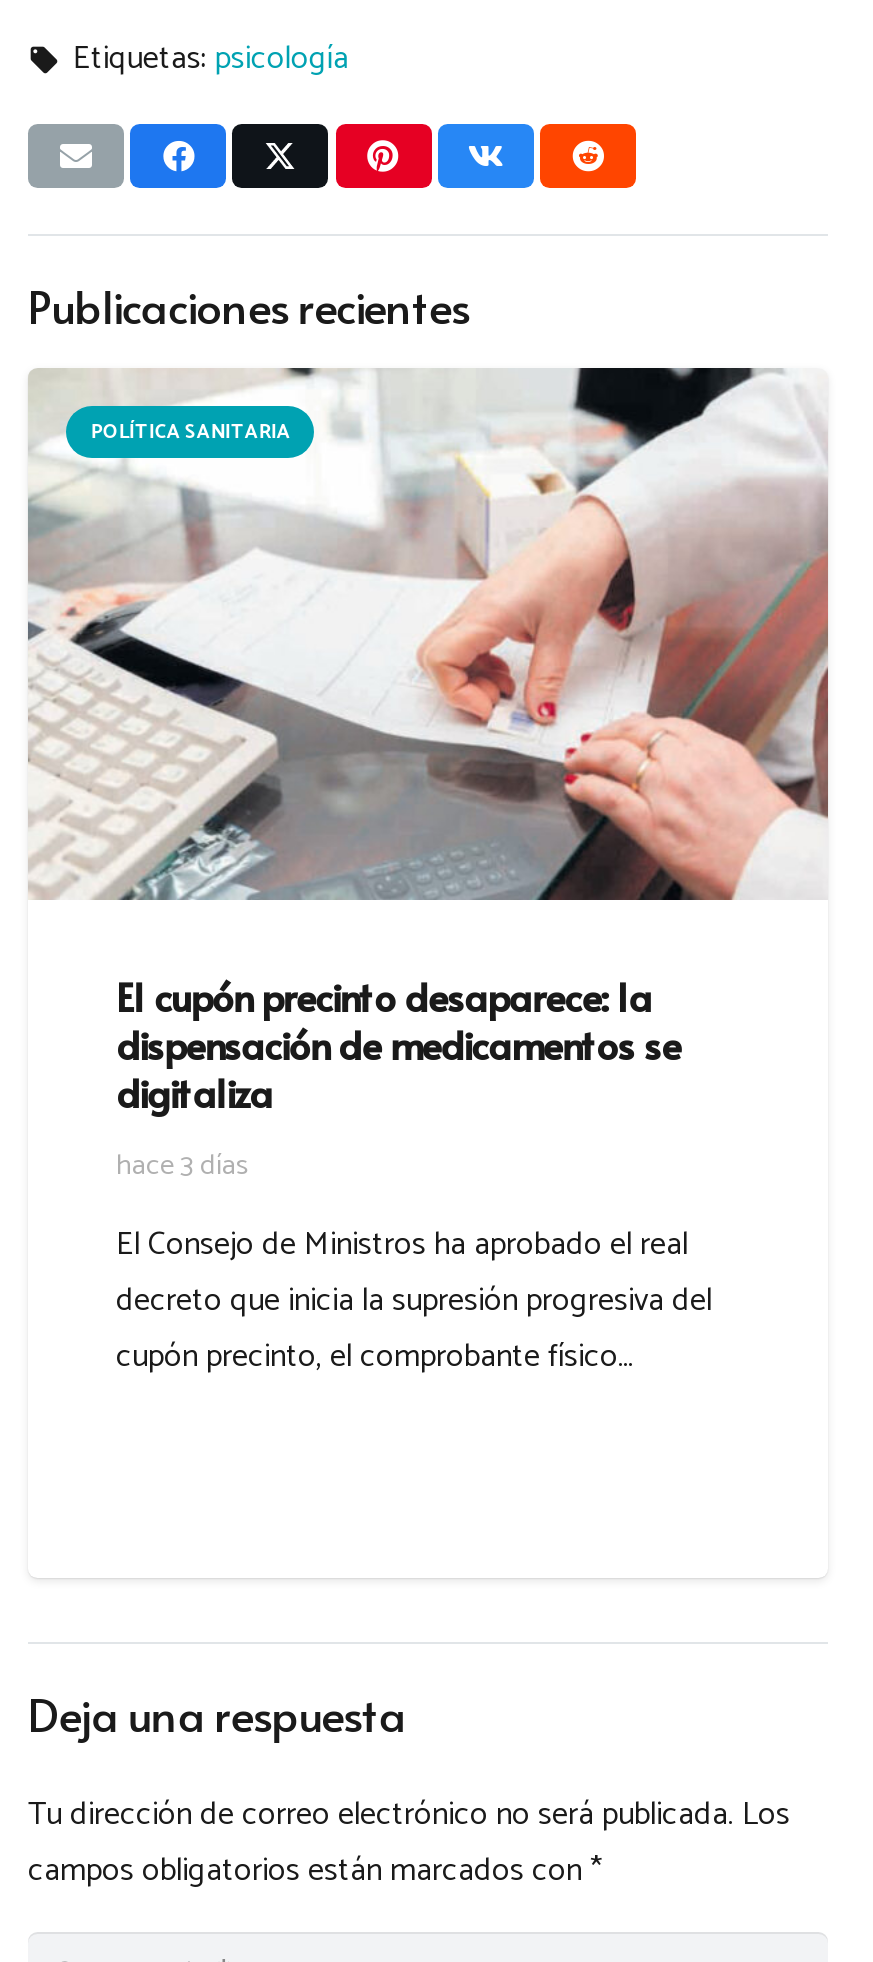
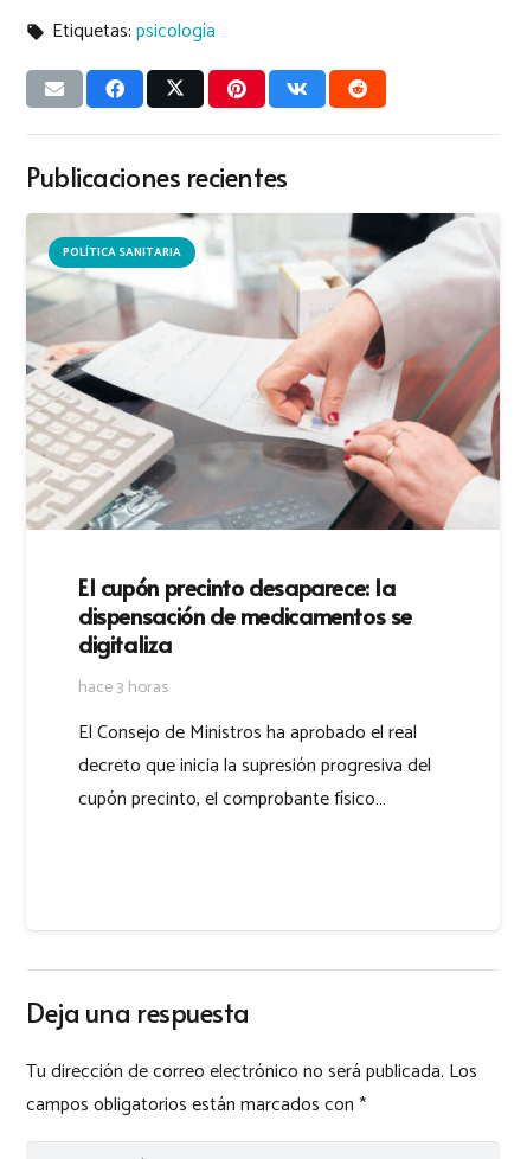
[116,1142,248,1190] hace 3 días -> [78,673,168,702] hace 3 horas

